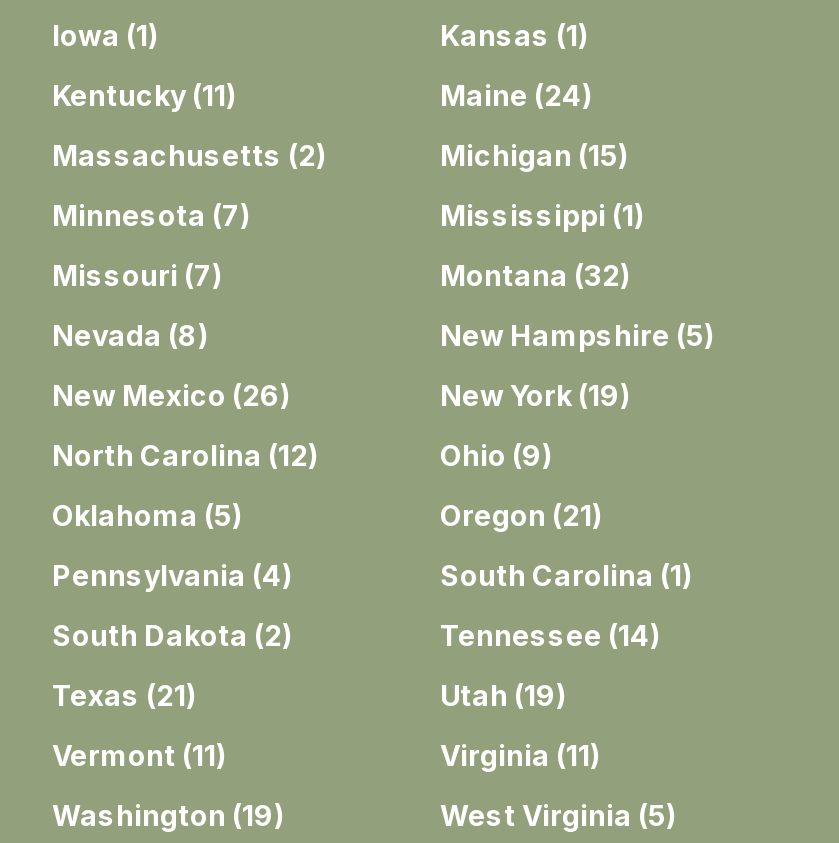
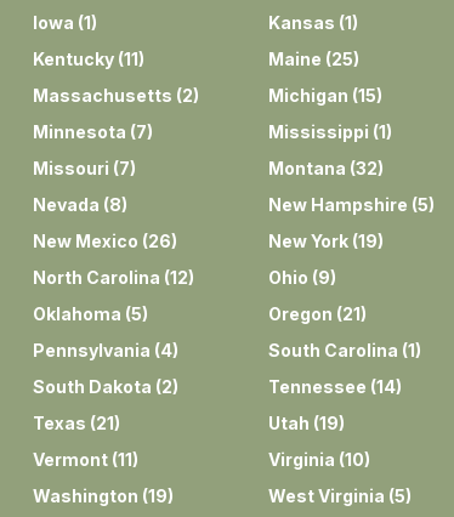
[440,78,592,112] Maine (24) -> [268,48,359,69] Maine (25)
[440,738,600,772] Virginia (11) -> [268,449,370,470] Virginia (10)

